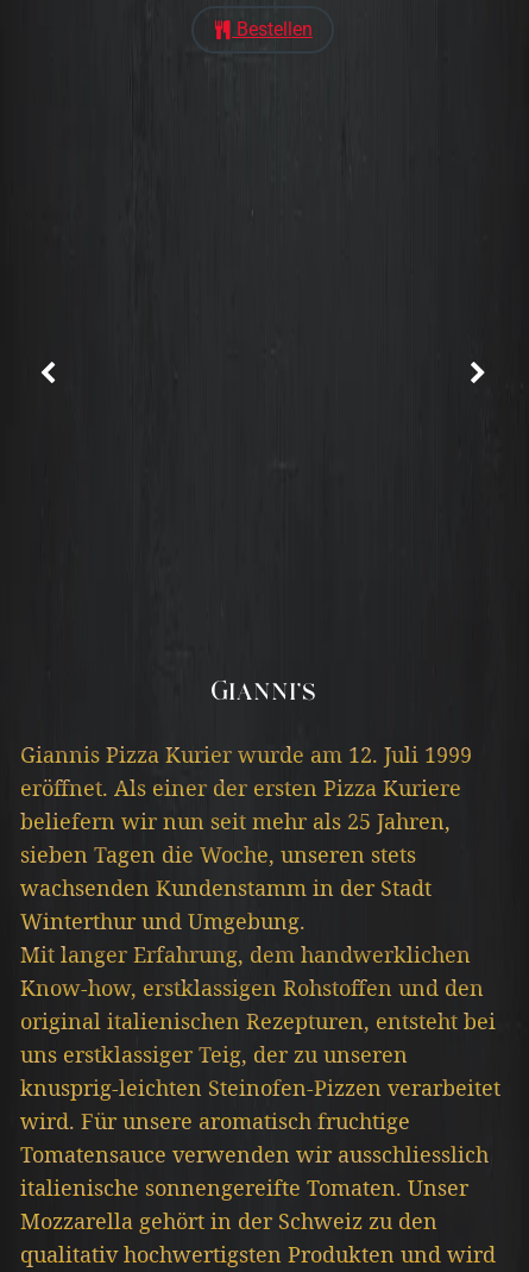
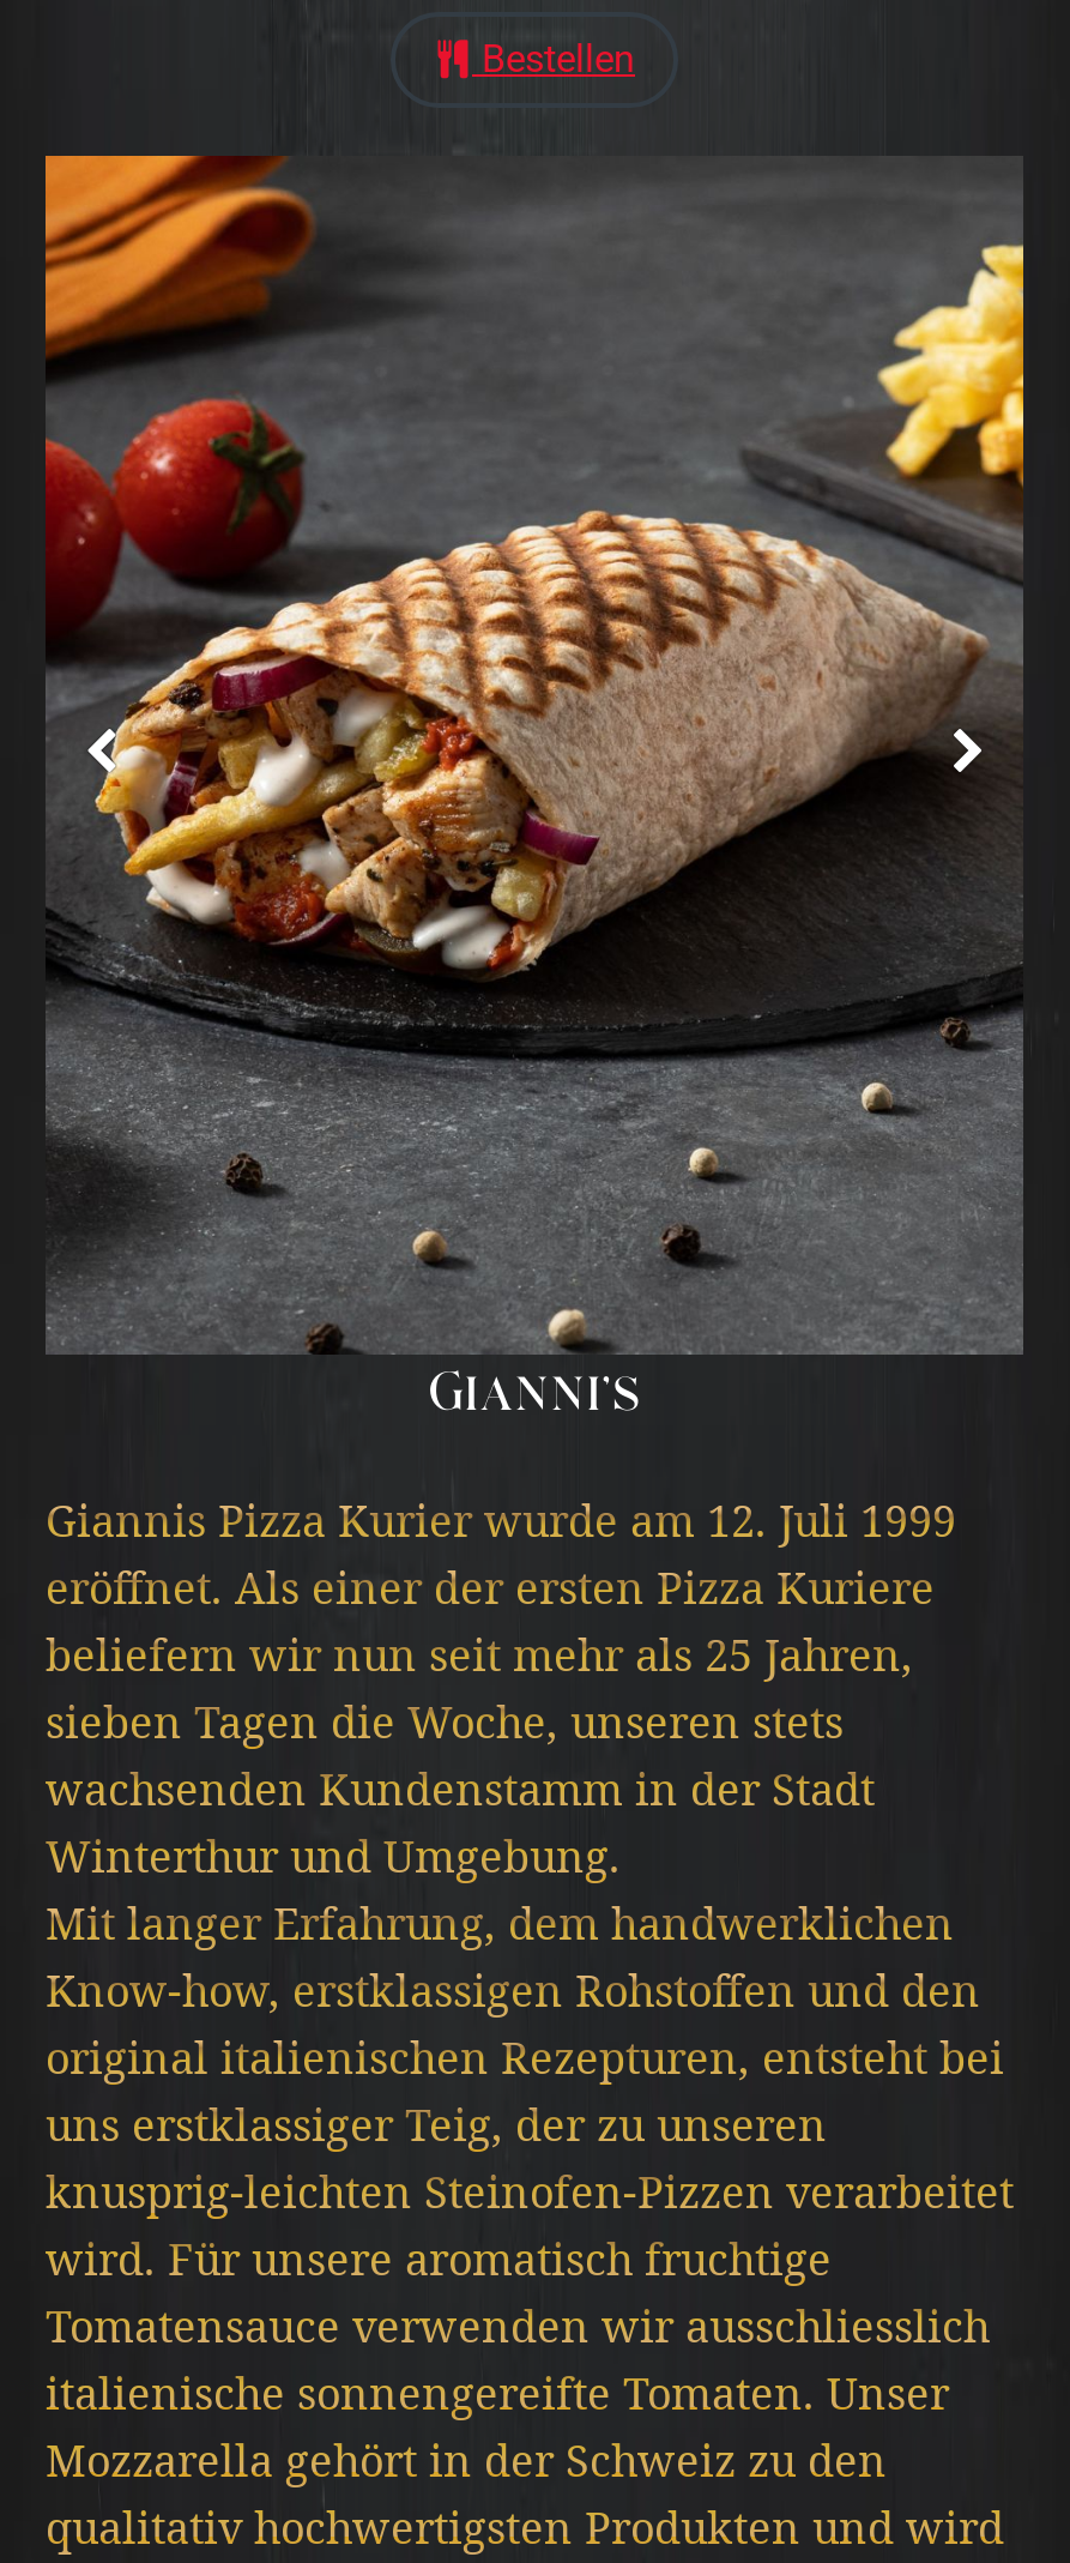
none -> [43,153,1026,1355] [image]

